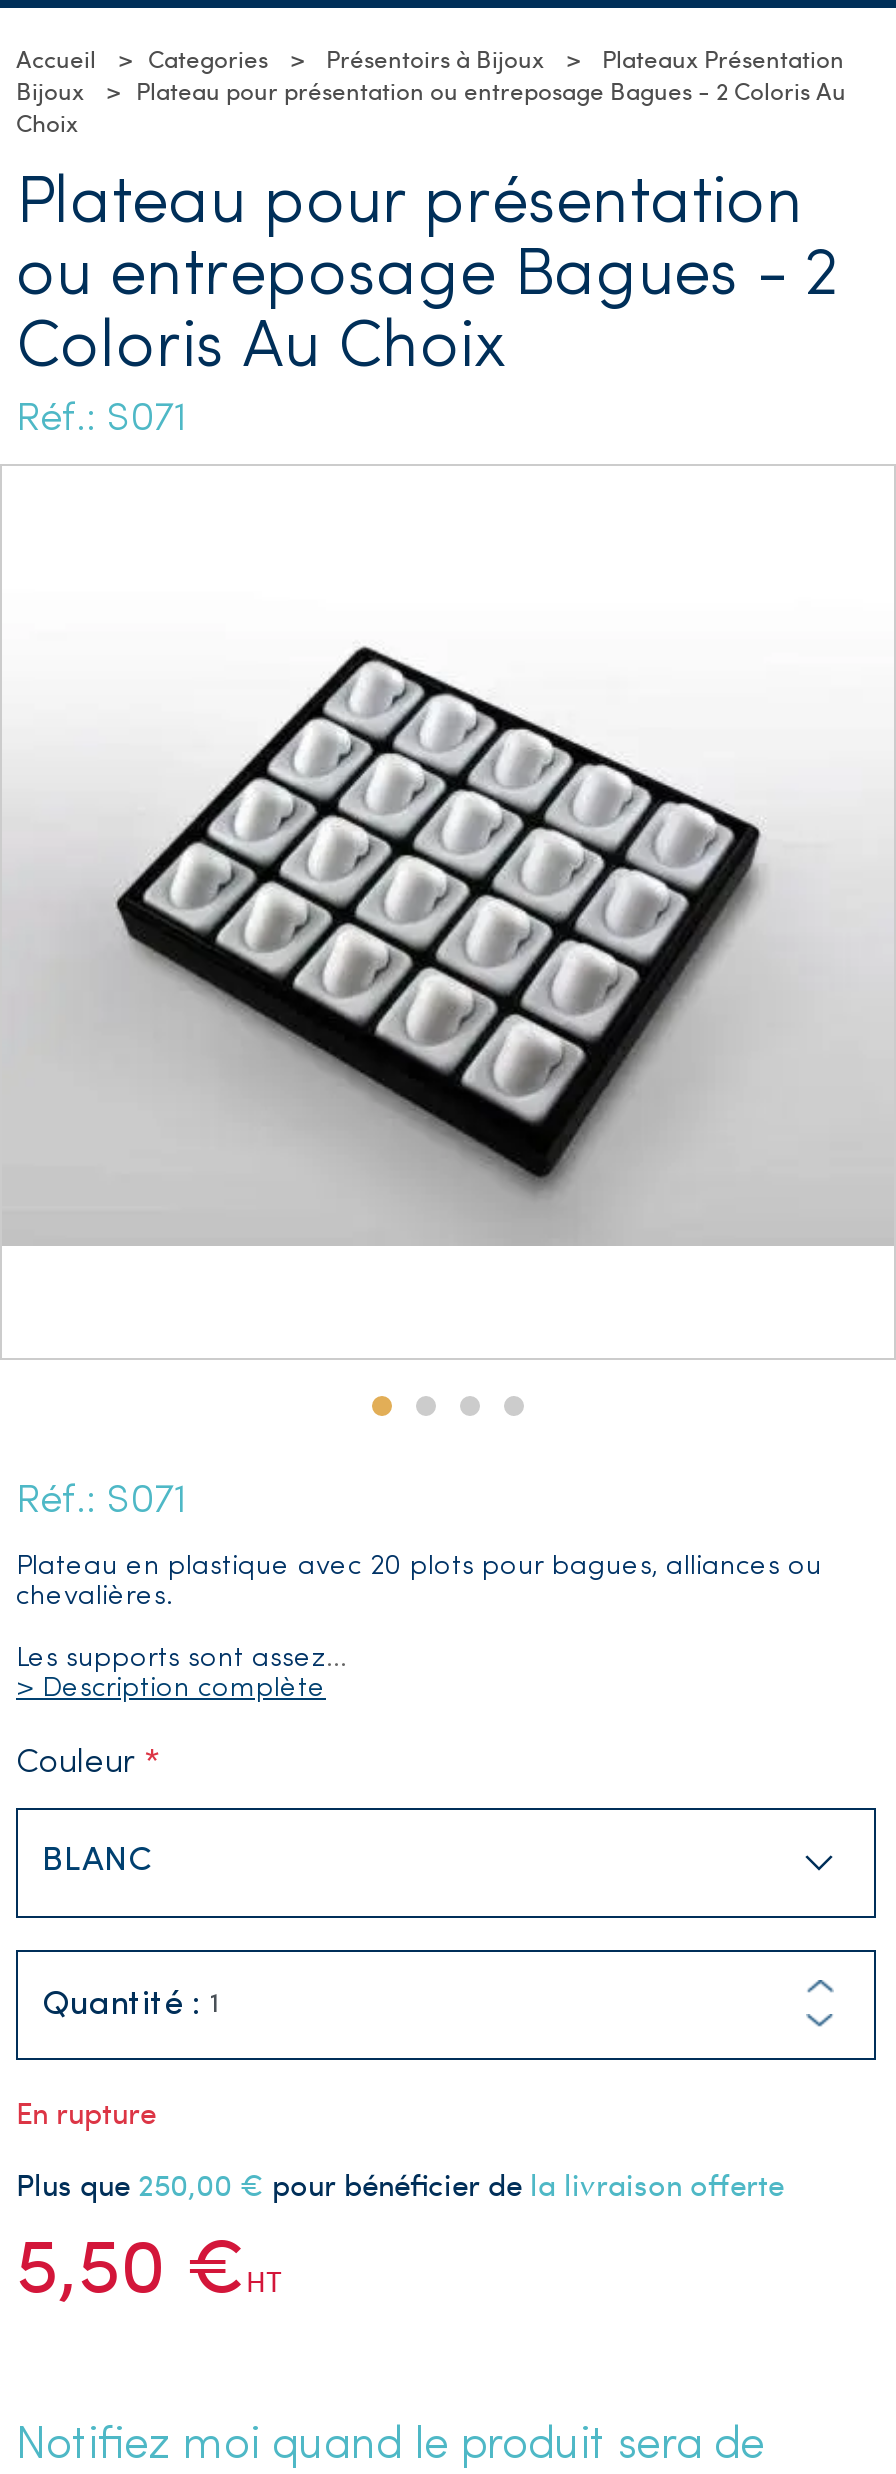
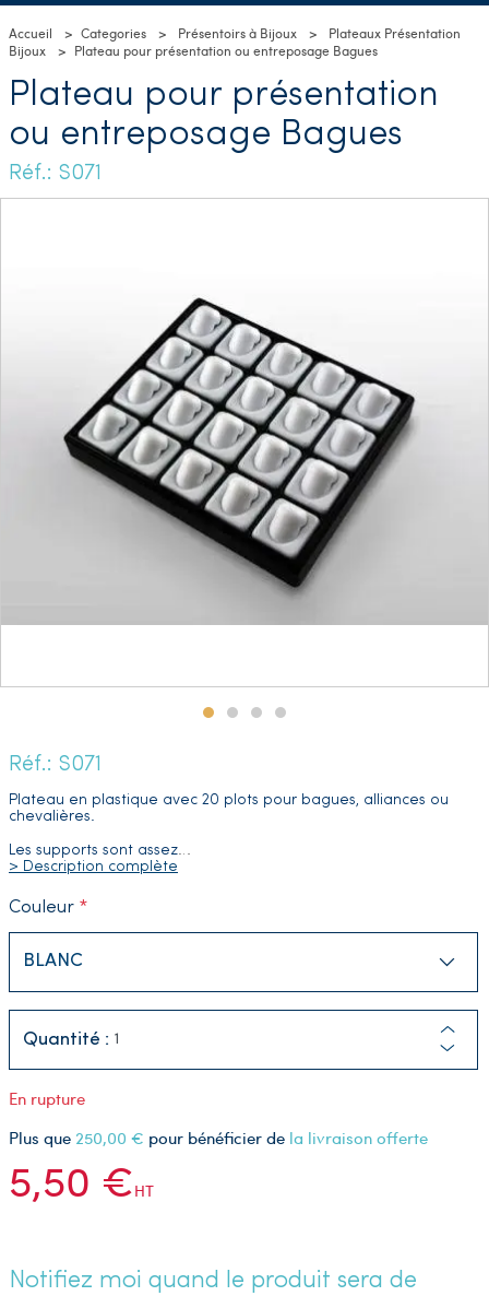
[16,73,846,137] Plateau pour présentation ou entreposage Bagues - 2 Coloris Au | Choix -> [74,41,378,59] Plateau pour présentation ou entreposage Bagues
[16,243,838,381] ou entreposage Bagues - 2 | Coloris Au Choix -> [9,116,403,153] ou entreposage Bagues

